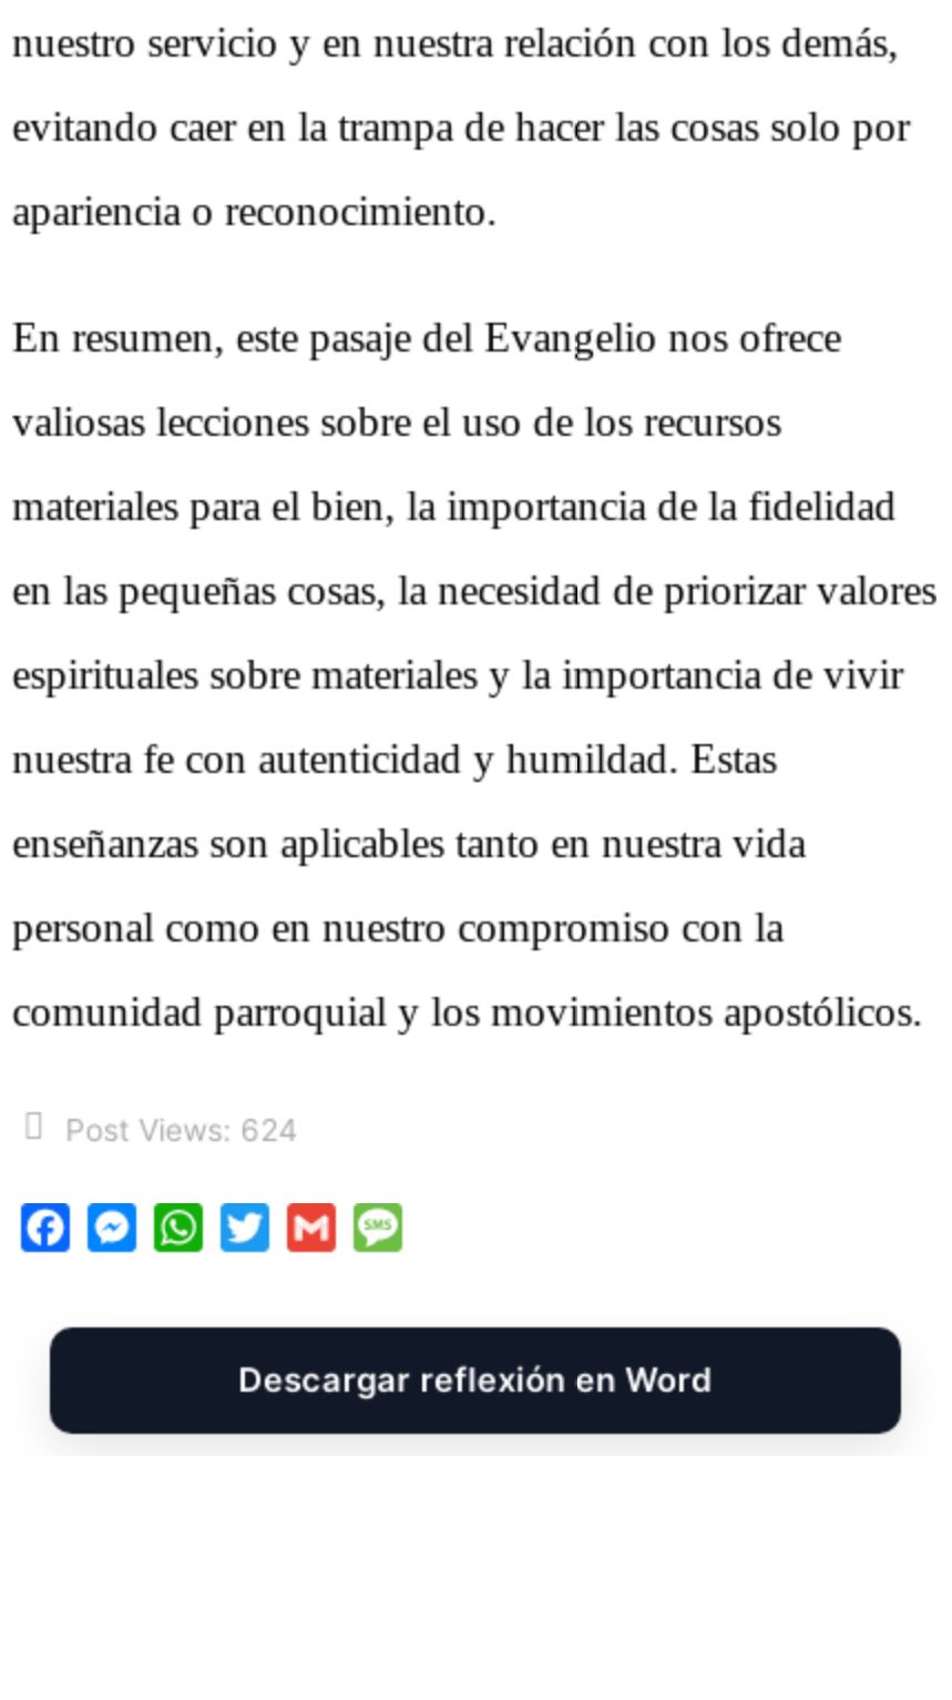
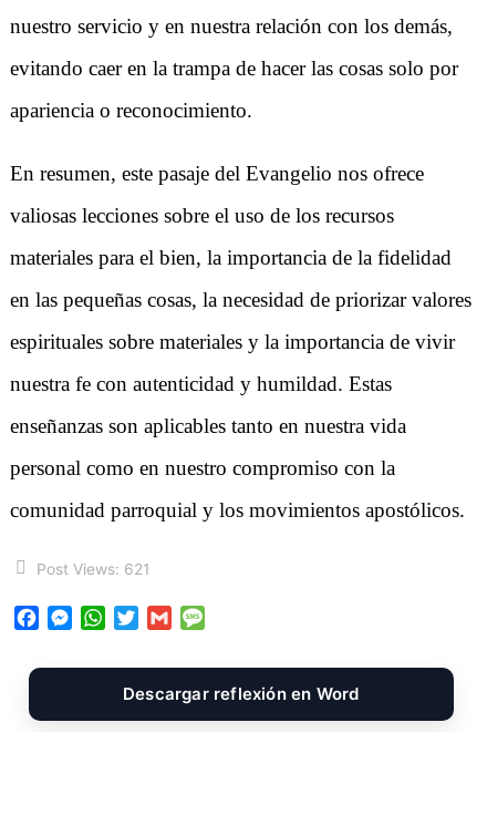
[66,1112,299,1148] Post Views: 624 -> [37,560,150,578] Post Views: 621

